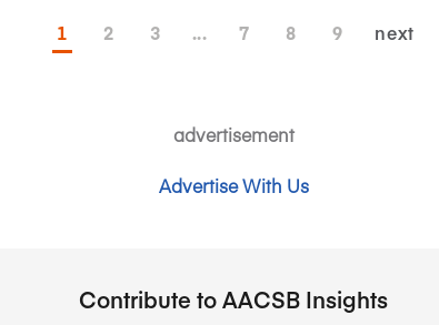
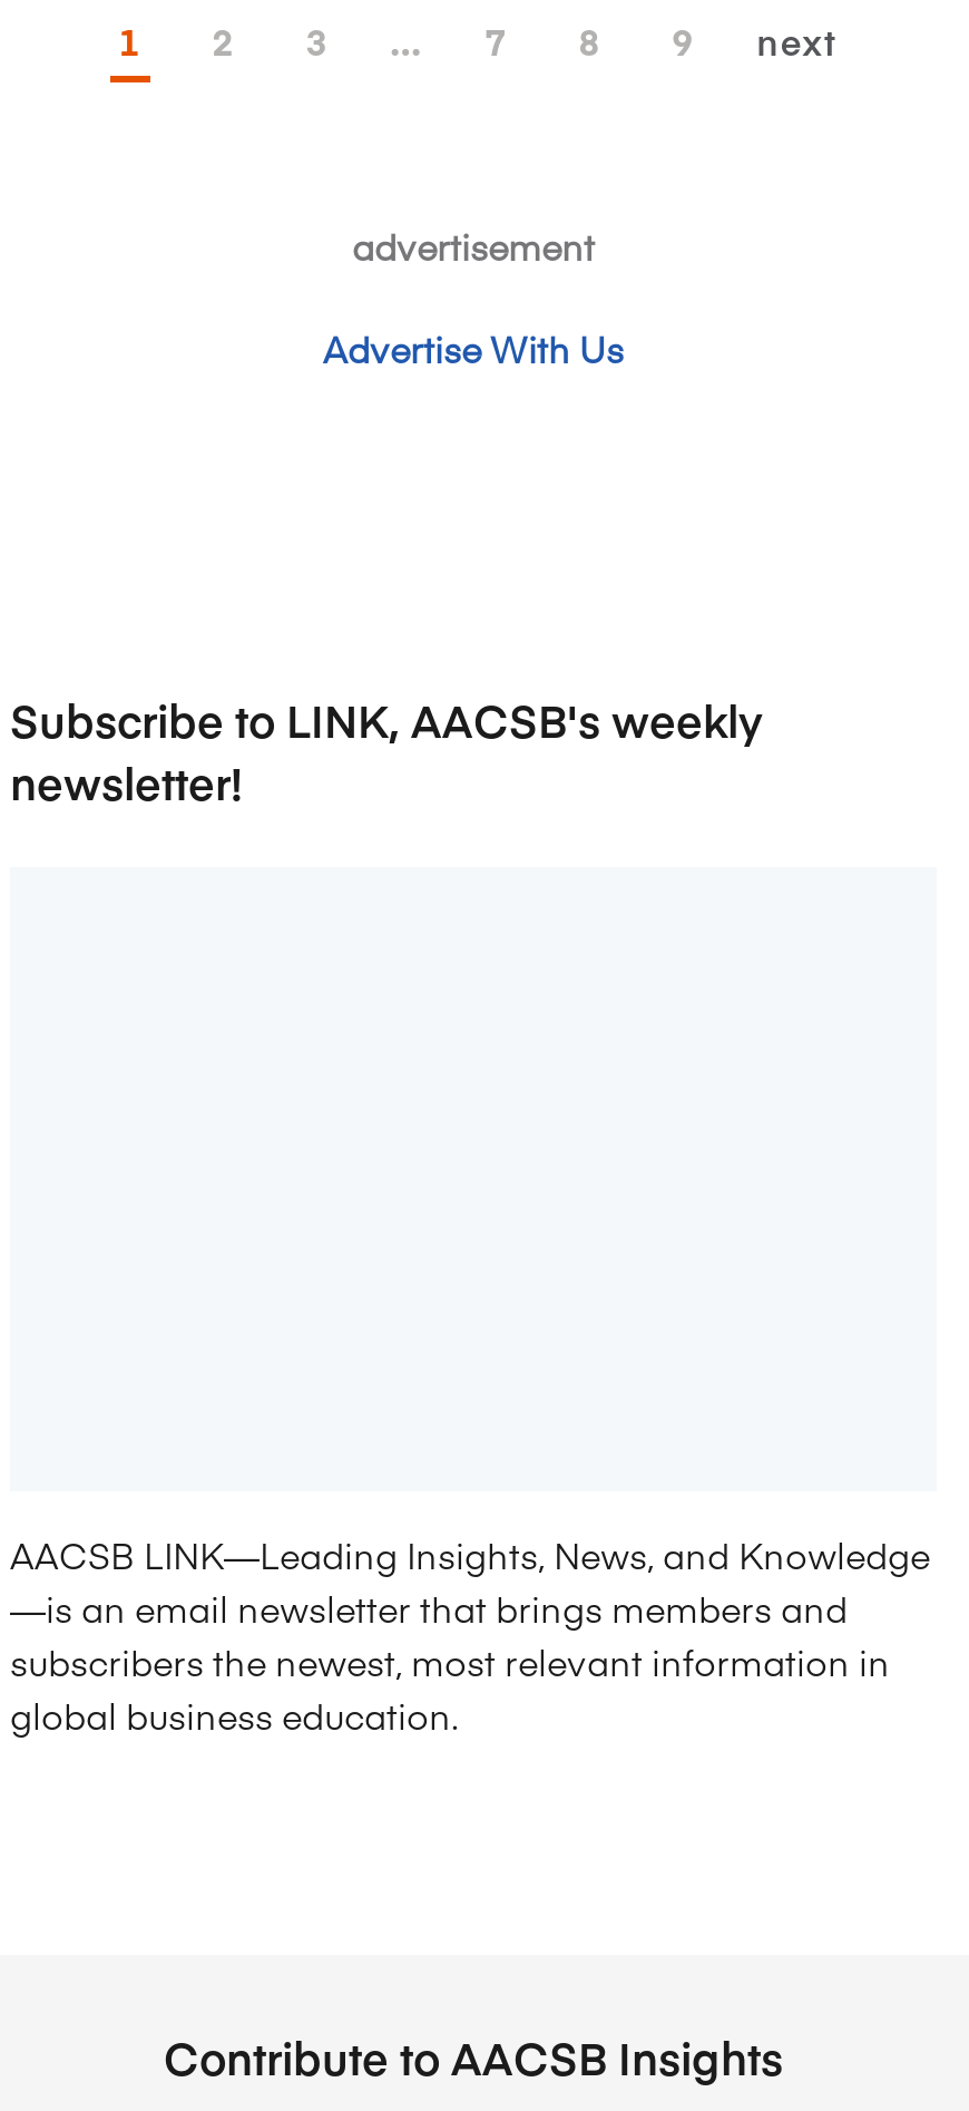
none -> [10,689,763,811] Subscribe to LINK, AACSB's weekly | newsletter!
none -> [10,1529,930,1739] AACSB LINK—Leading Insights, News, and Knowledge | —is an email newsletter that brings members and | subscribers the newest, most relevant information in | global business education.

